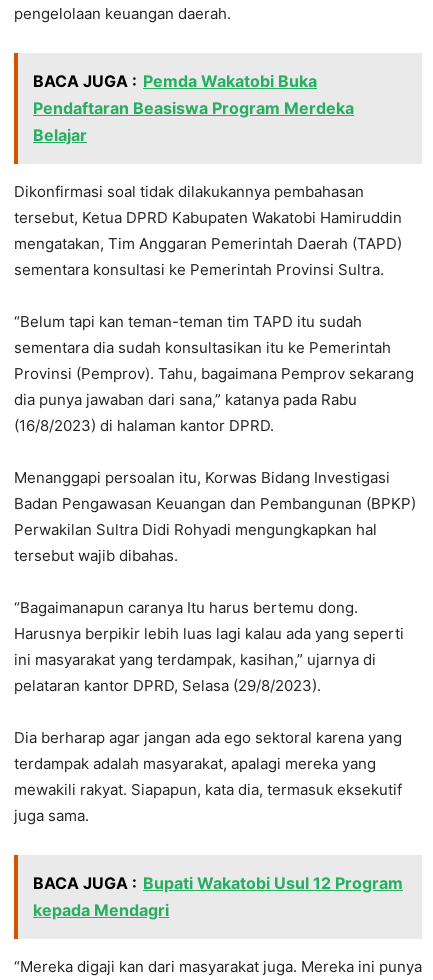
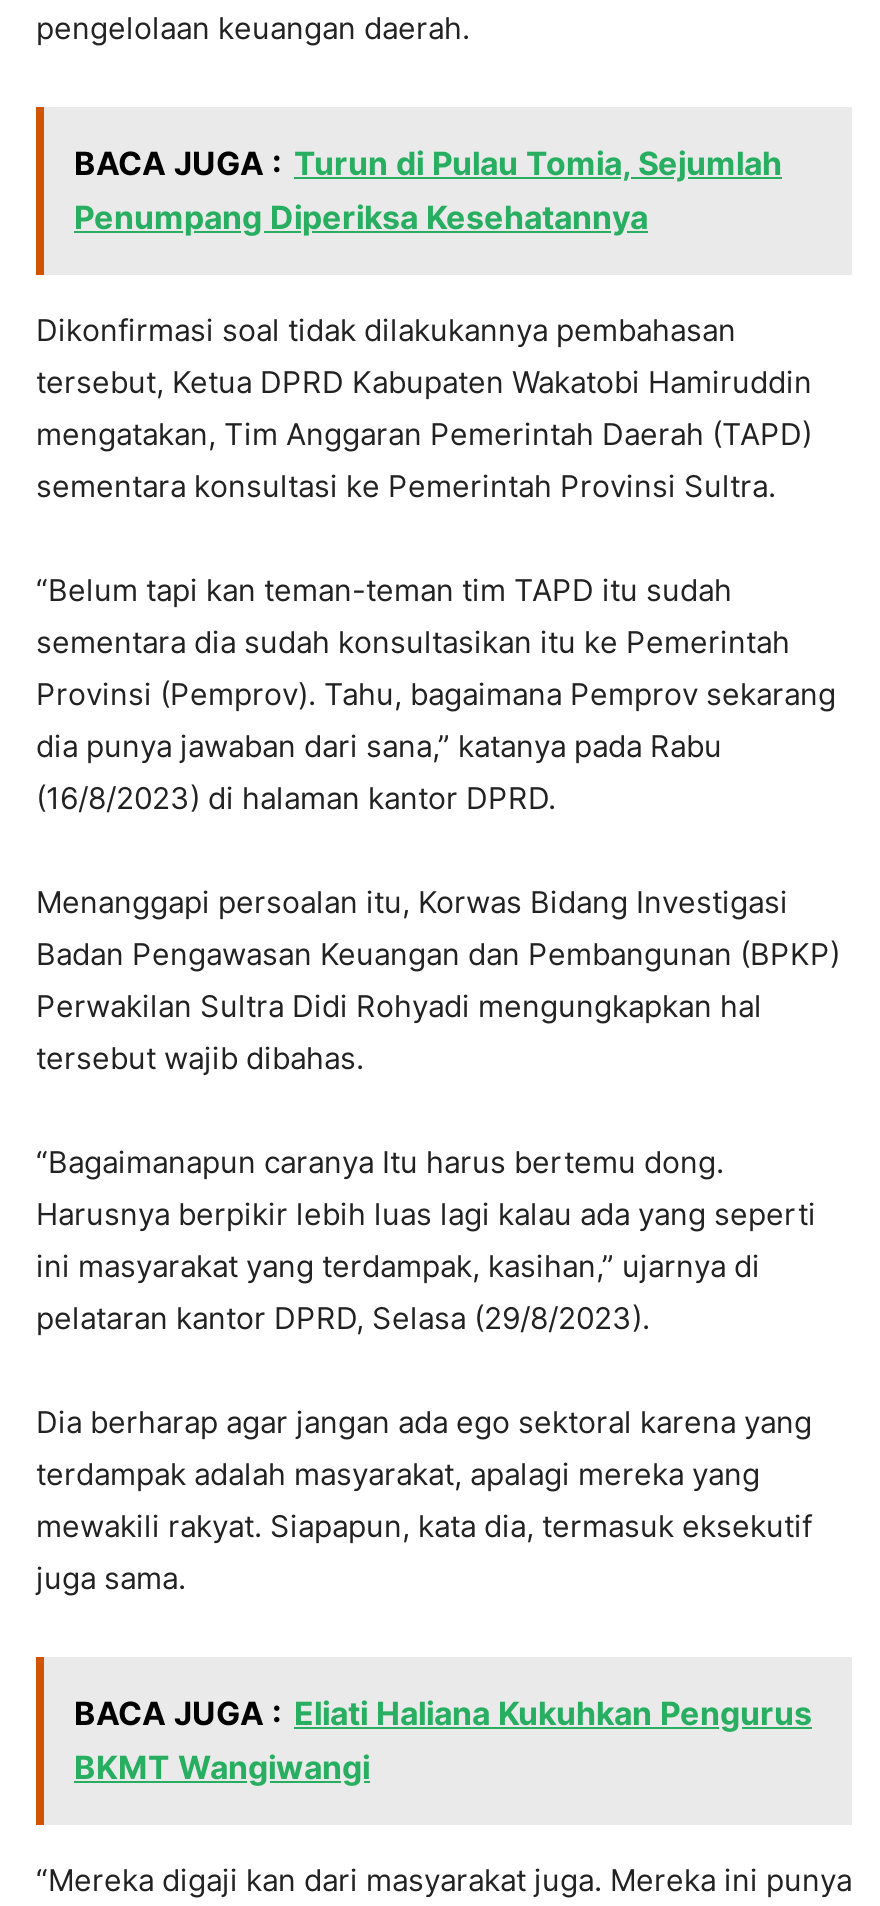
[33,71,354,145] BACA JUGA : Pemda Wakatobi Buka | Pendaftaran Beasiswa Program Merdeka | Belajar -> [74,142,782,236] BACA JUGA : Turun di Pulau Tomia, Sejumlah | Penumpang Diperiksa Kesehatannya
[33,873,403,920] BACA JUGA : Bupati Wakatobi Usul 12 Program | kepada Mendagri -> [74,1692,812,1786] BACA JUGA : Eliati Haliana Kukuhkan Pengurus | BKMT Wangiwangi

